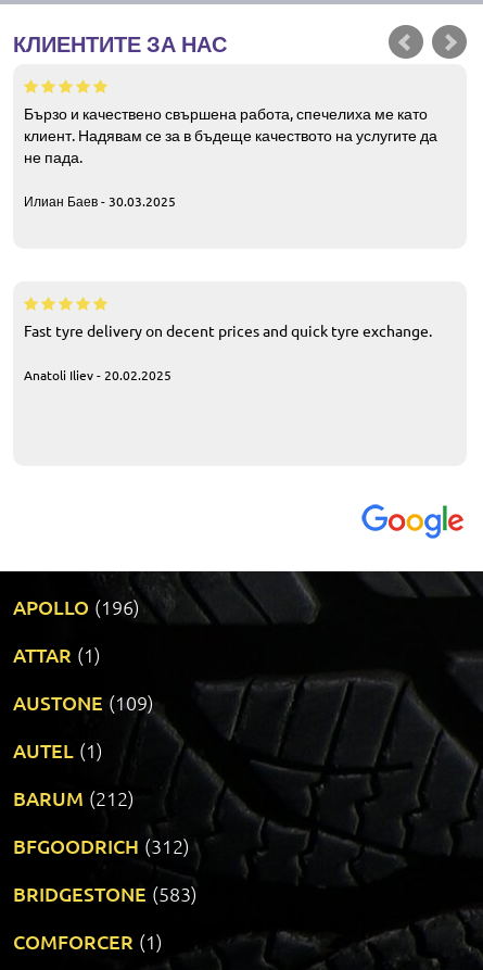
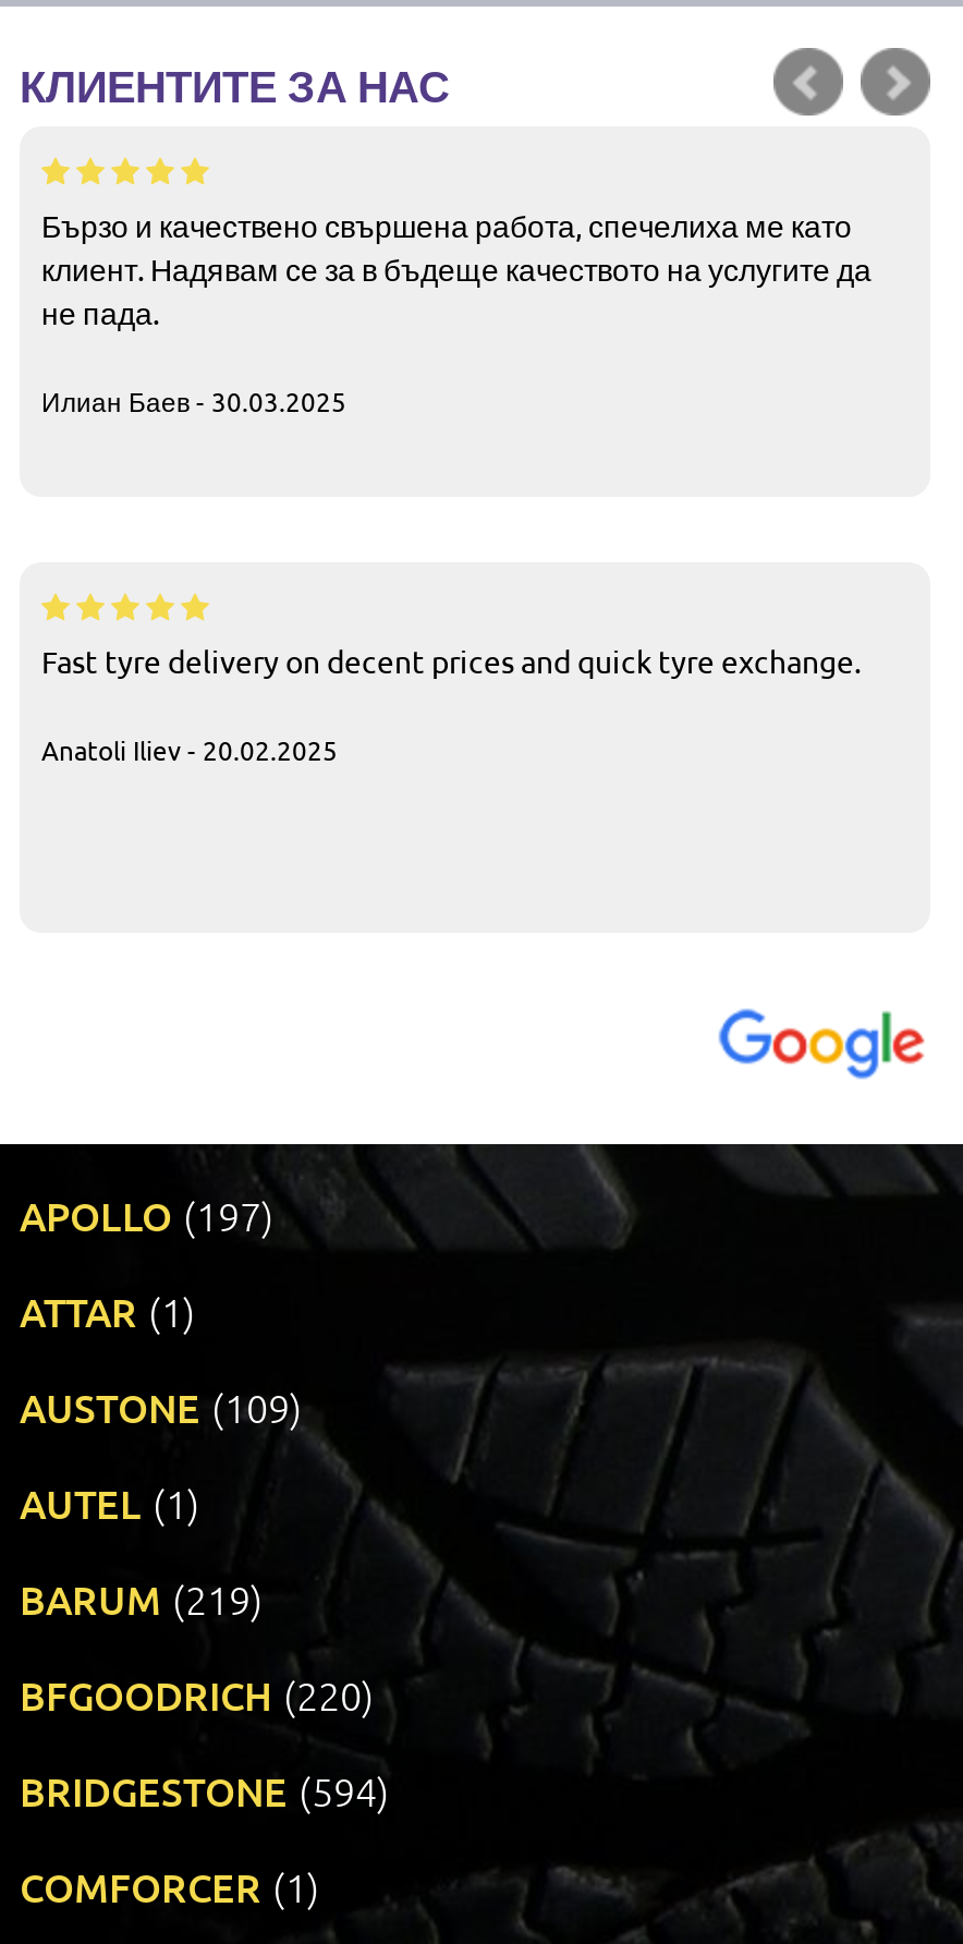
[13,594,140,619] APOLLO (196) -> [20,1190,275,1240] APOLLO (197)
[13,785,135,810] BARUM (212) -> [20,1574,264,1624] BARUM (219)
[13,833,190,858] BFGOODRICH (312) -> [20,1669,375,1720] BFGOODRICH (220)
[13,881,198,906] BRIDGESTONE (583) -> [20,1765,390,1815] BRIDGESTONE (594)

